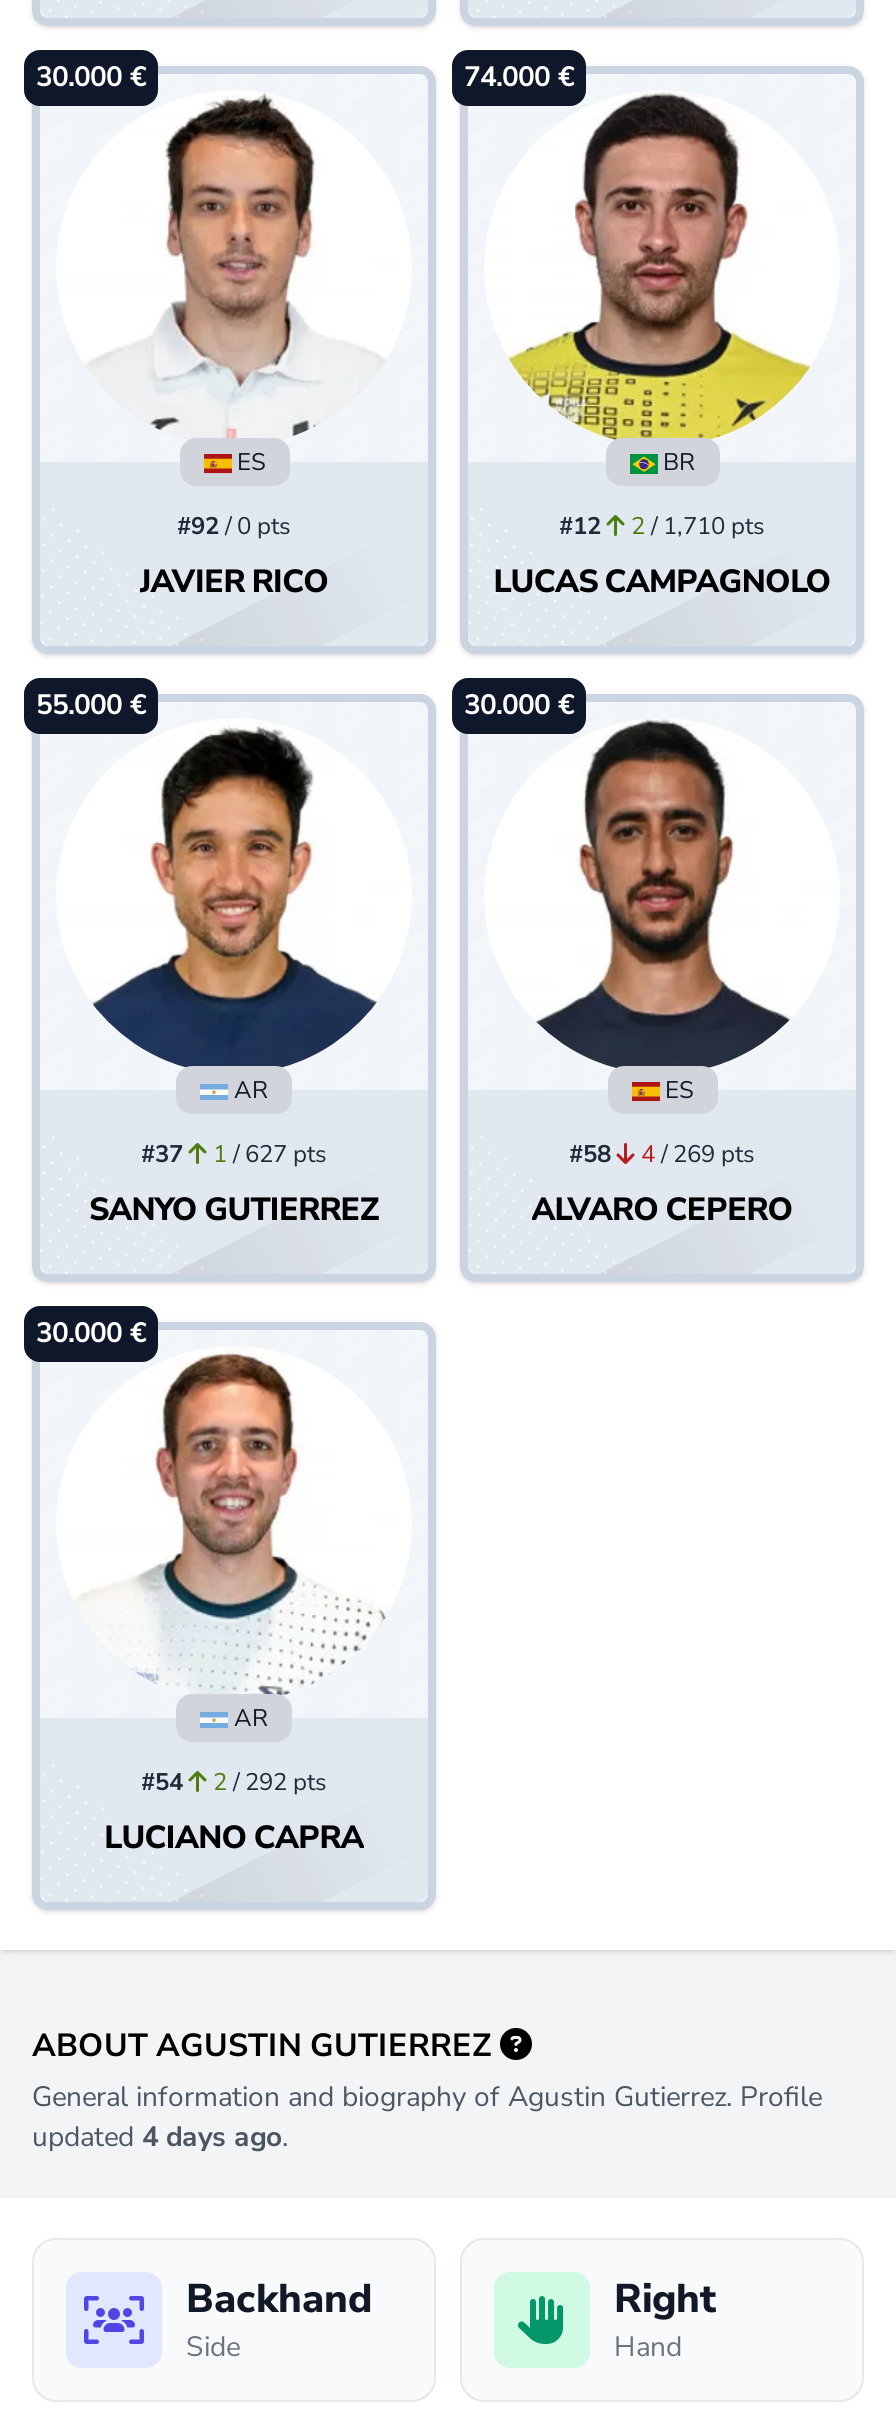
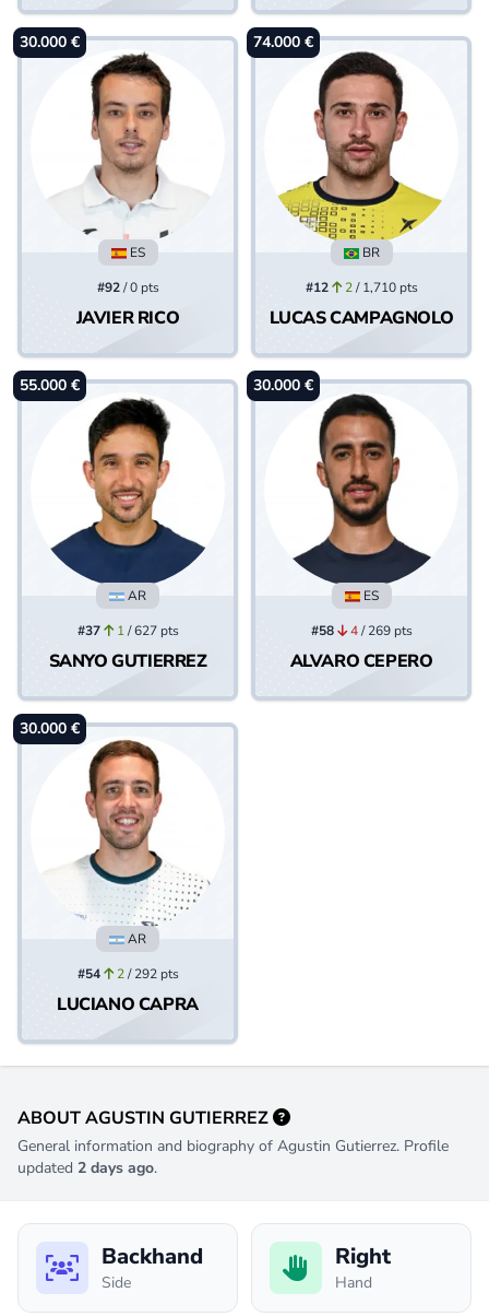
[32,2118,288,2156] updated 4 days ago. -> [17,1158,157,1178] updated 2 days ago.

